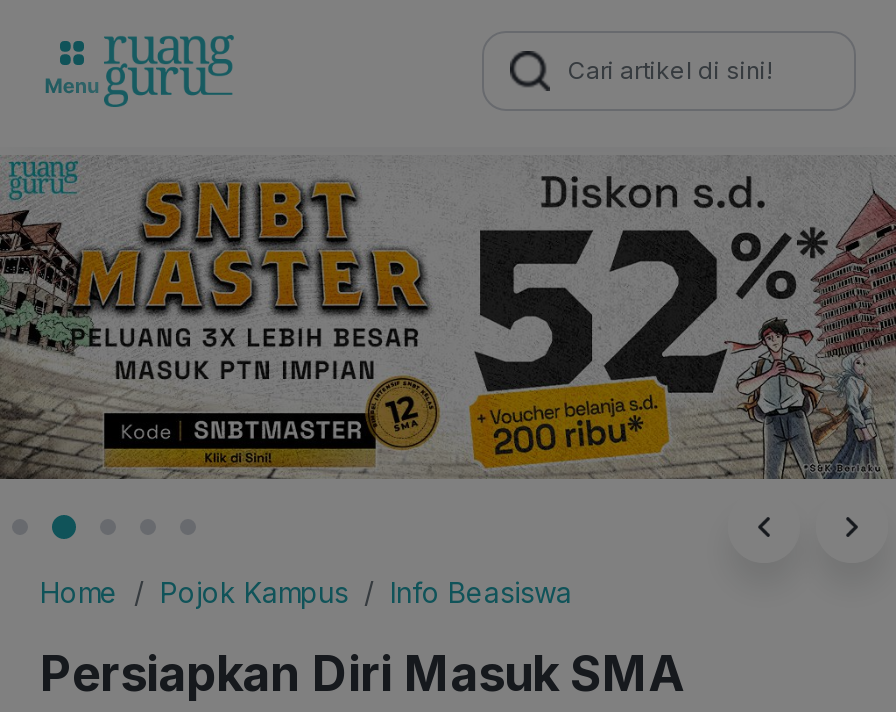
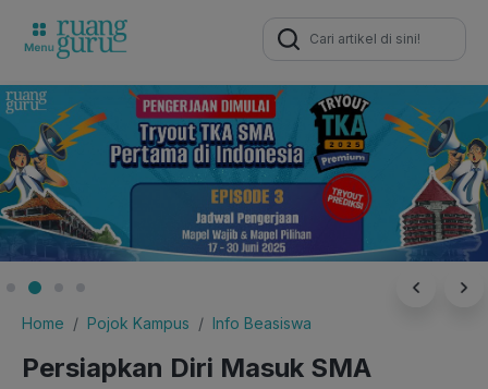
[6,155,890,481] [image] -> [3,84,485,263] [image]

